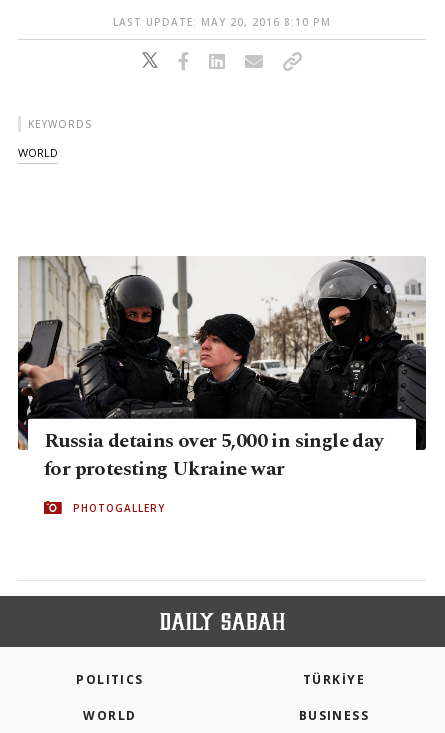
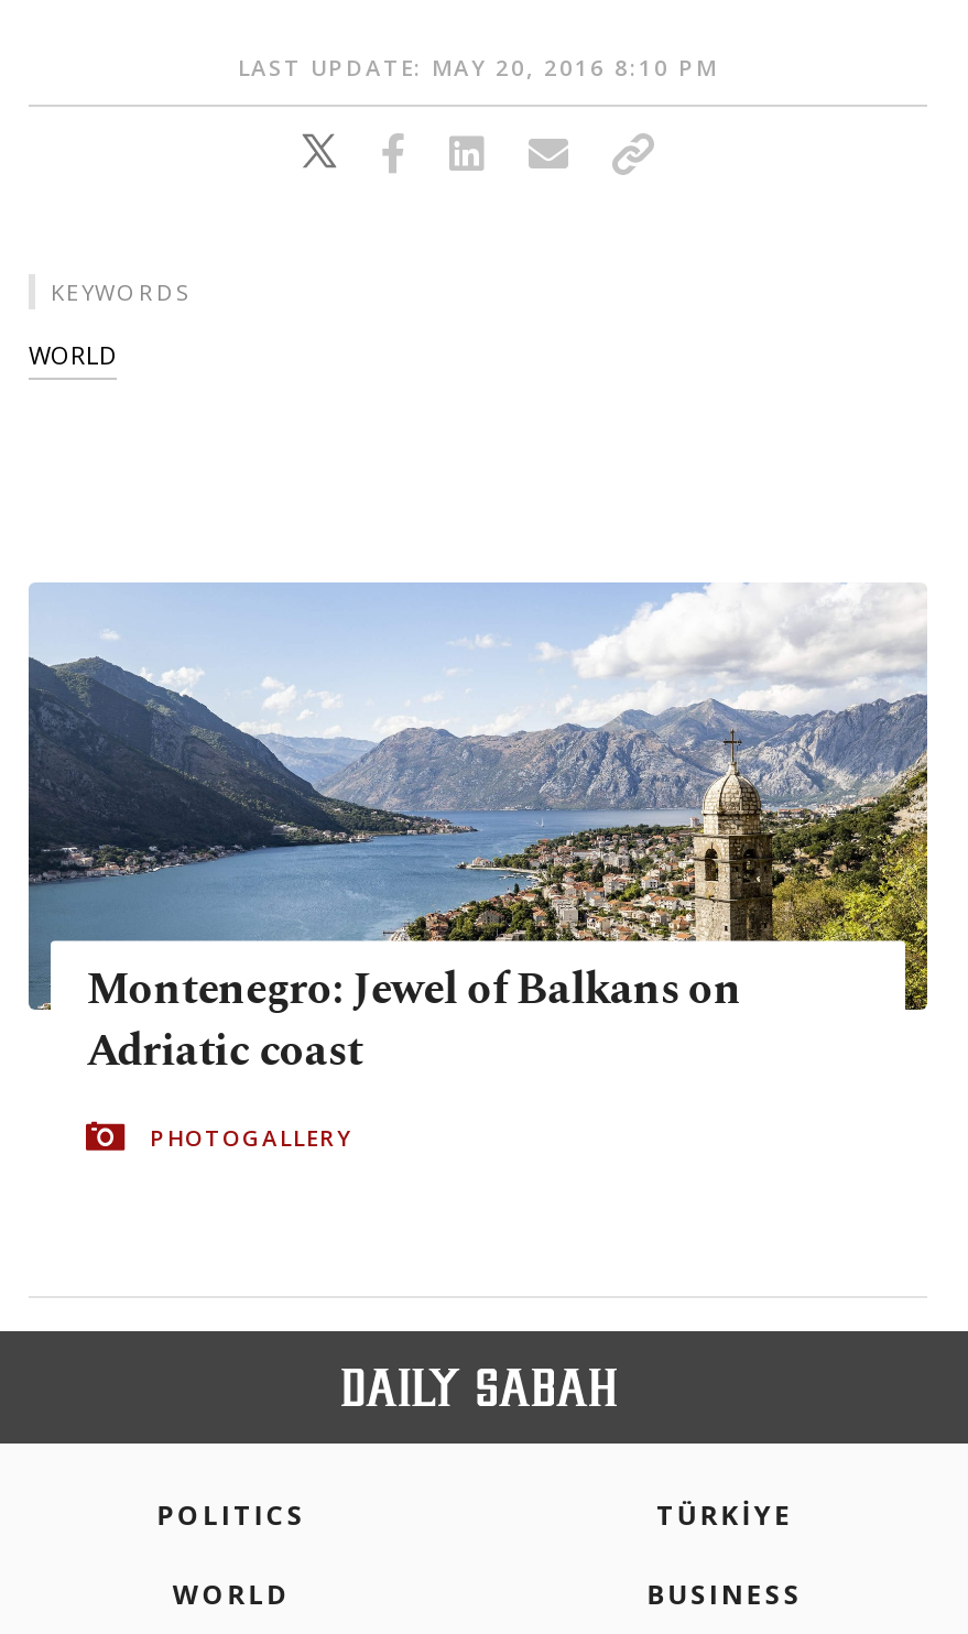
[17,255,427,484] [image] | Russia detains over 5,000 in single day | for protesting Ukraine war -> [26,582,929,1084] [image] | Montenegro: Jewel of Balkans on | Adriatic coast

